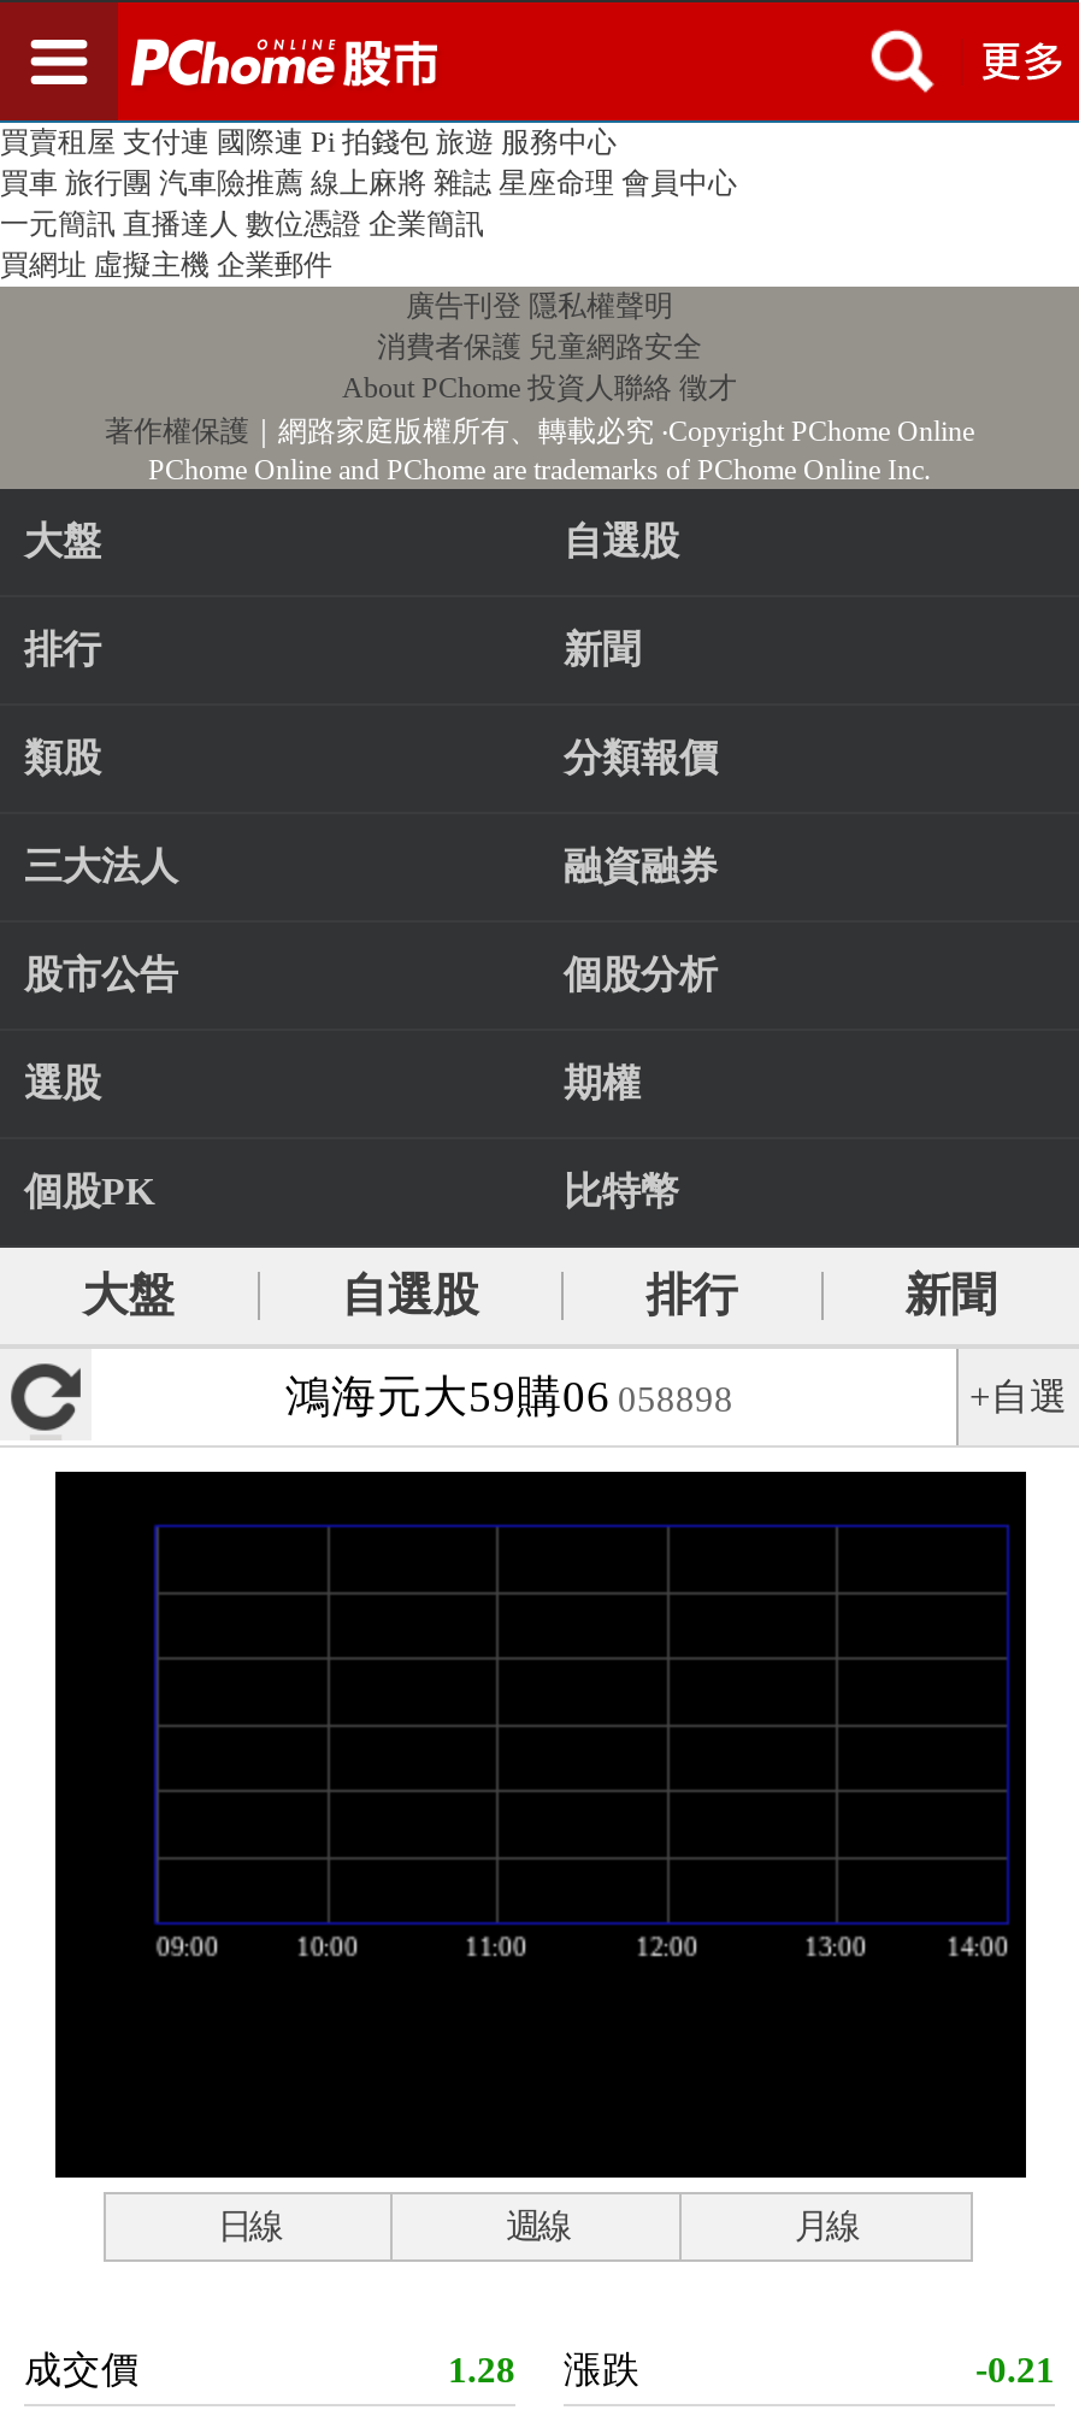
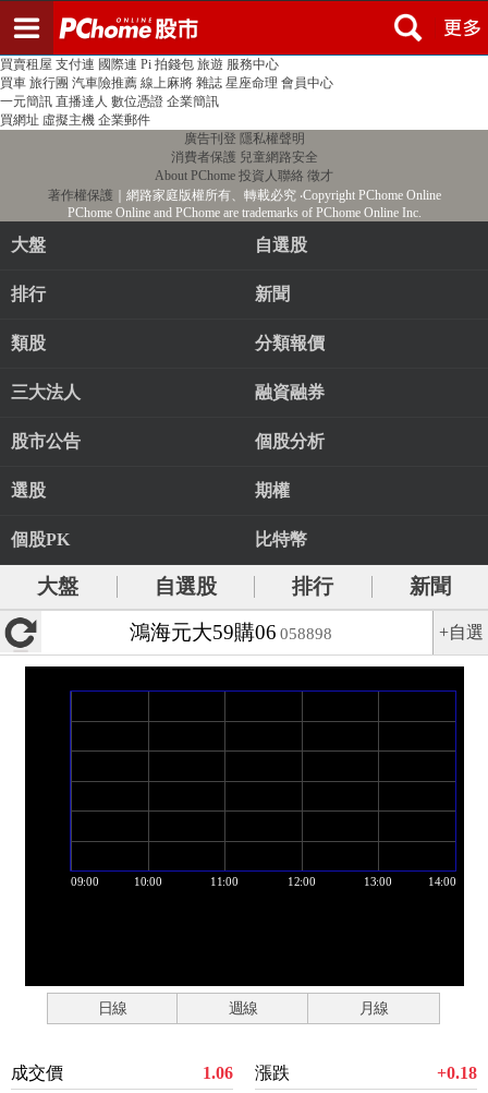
[448,2349,641,2390] 1.28 漲跌 -> [203,1064,290,1082] 1.06 漲跌
[975,2349,1055,2390] -0.21 -> [437,1064,477,1082] +0.18

